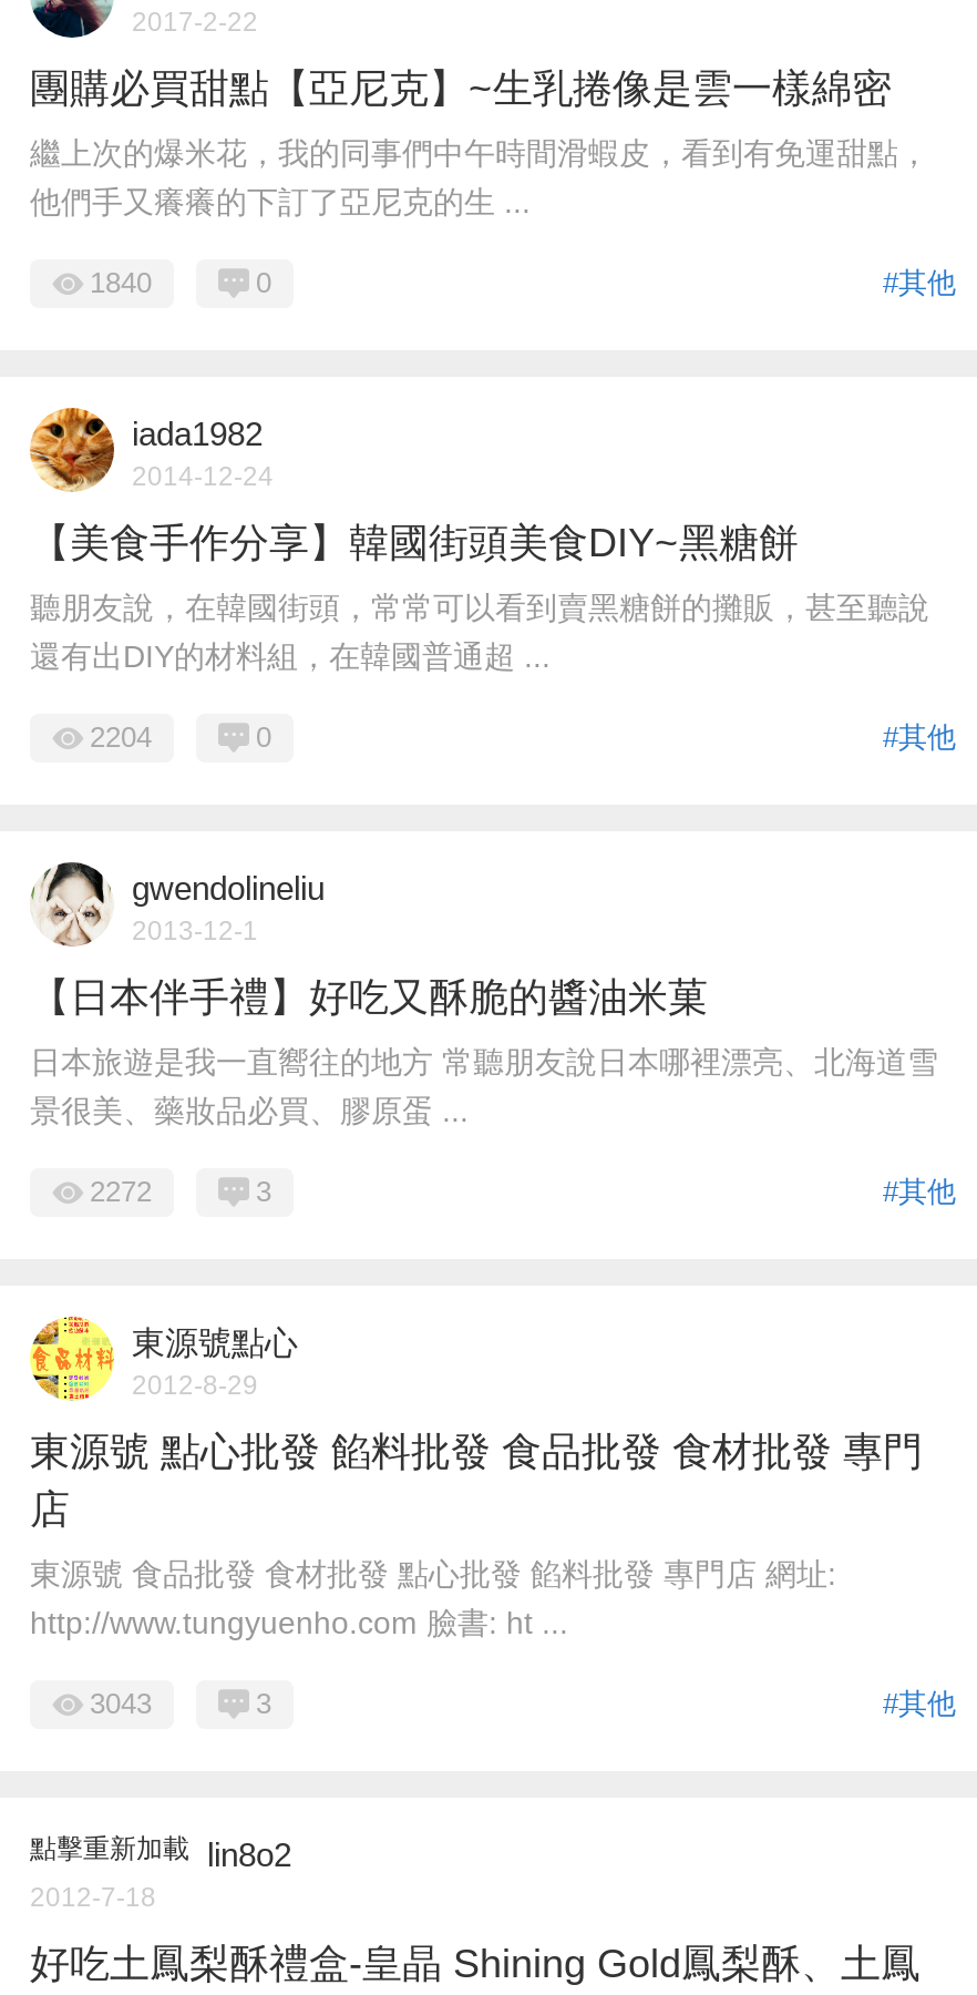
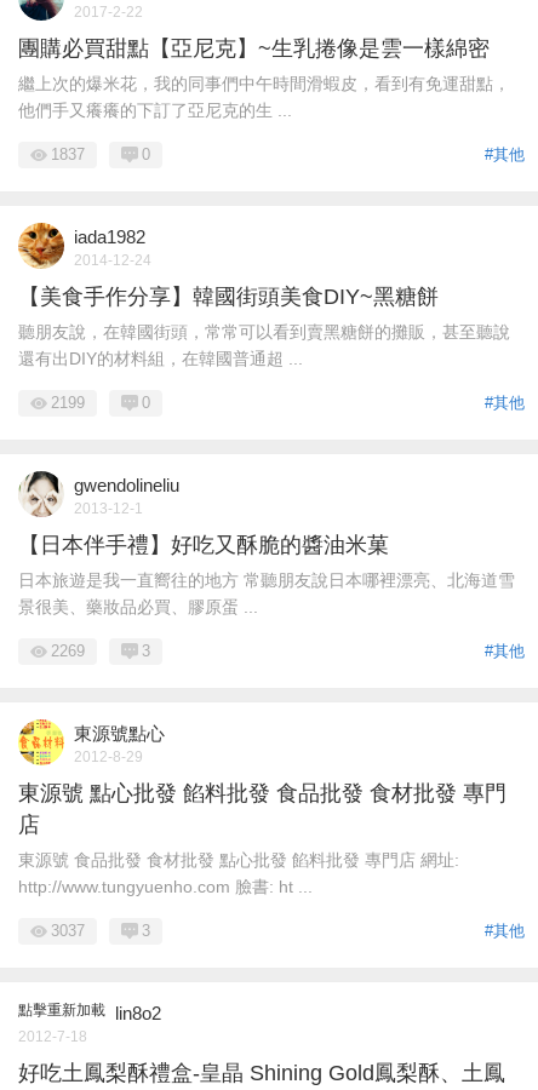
[90,266,152,299] 1840 -> [51,145,85,163] 1837
[90,720,152,754] 2204 -> [51,394,85,412] 2199
[90,1175,152,1208] 2272 -> [51,642,85,660] 2269
[90,1687,152,1720] 3043 -> [51,922,85,940] 3037

